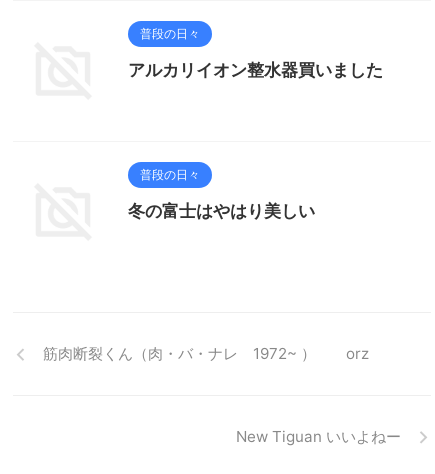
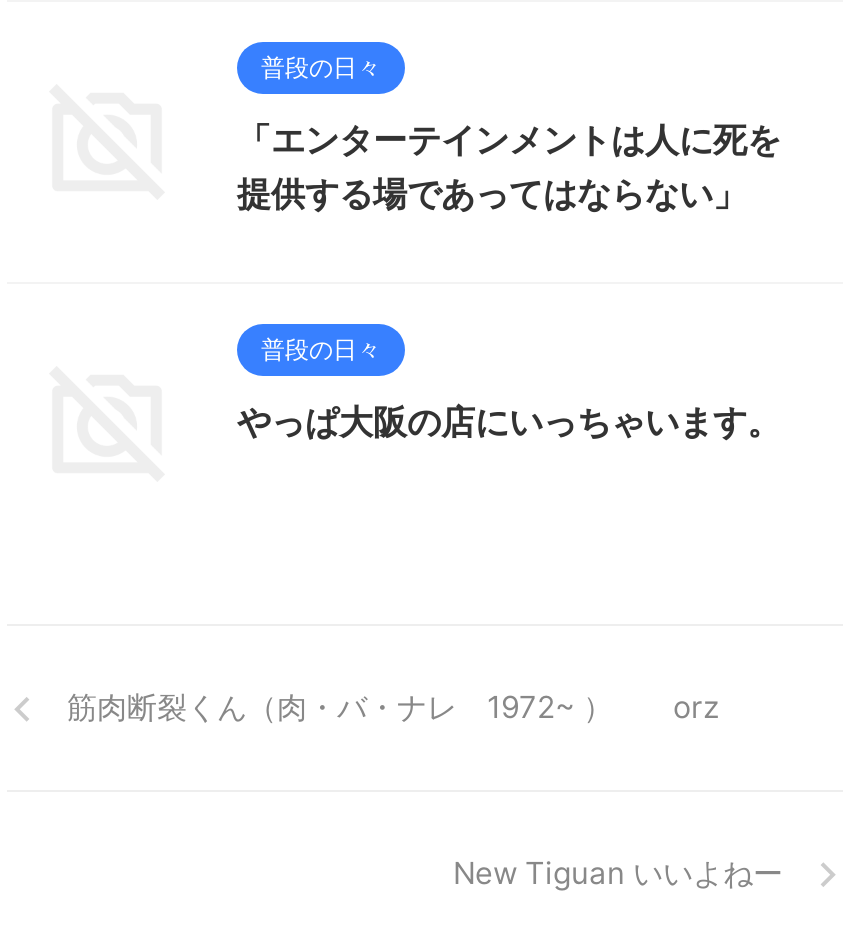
[128,60,383,80] アルカリイオン整水器買いました -> [237,120,781,214] 「エンターテインメントは人に死を | 提供する場であってはならない」
[128,201,315,221] 冬の富士はやはり美しい -> [237,402,781,442] やっぱ大阪の店にいっちゃいます。

